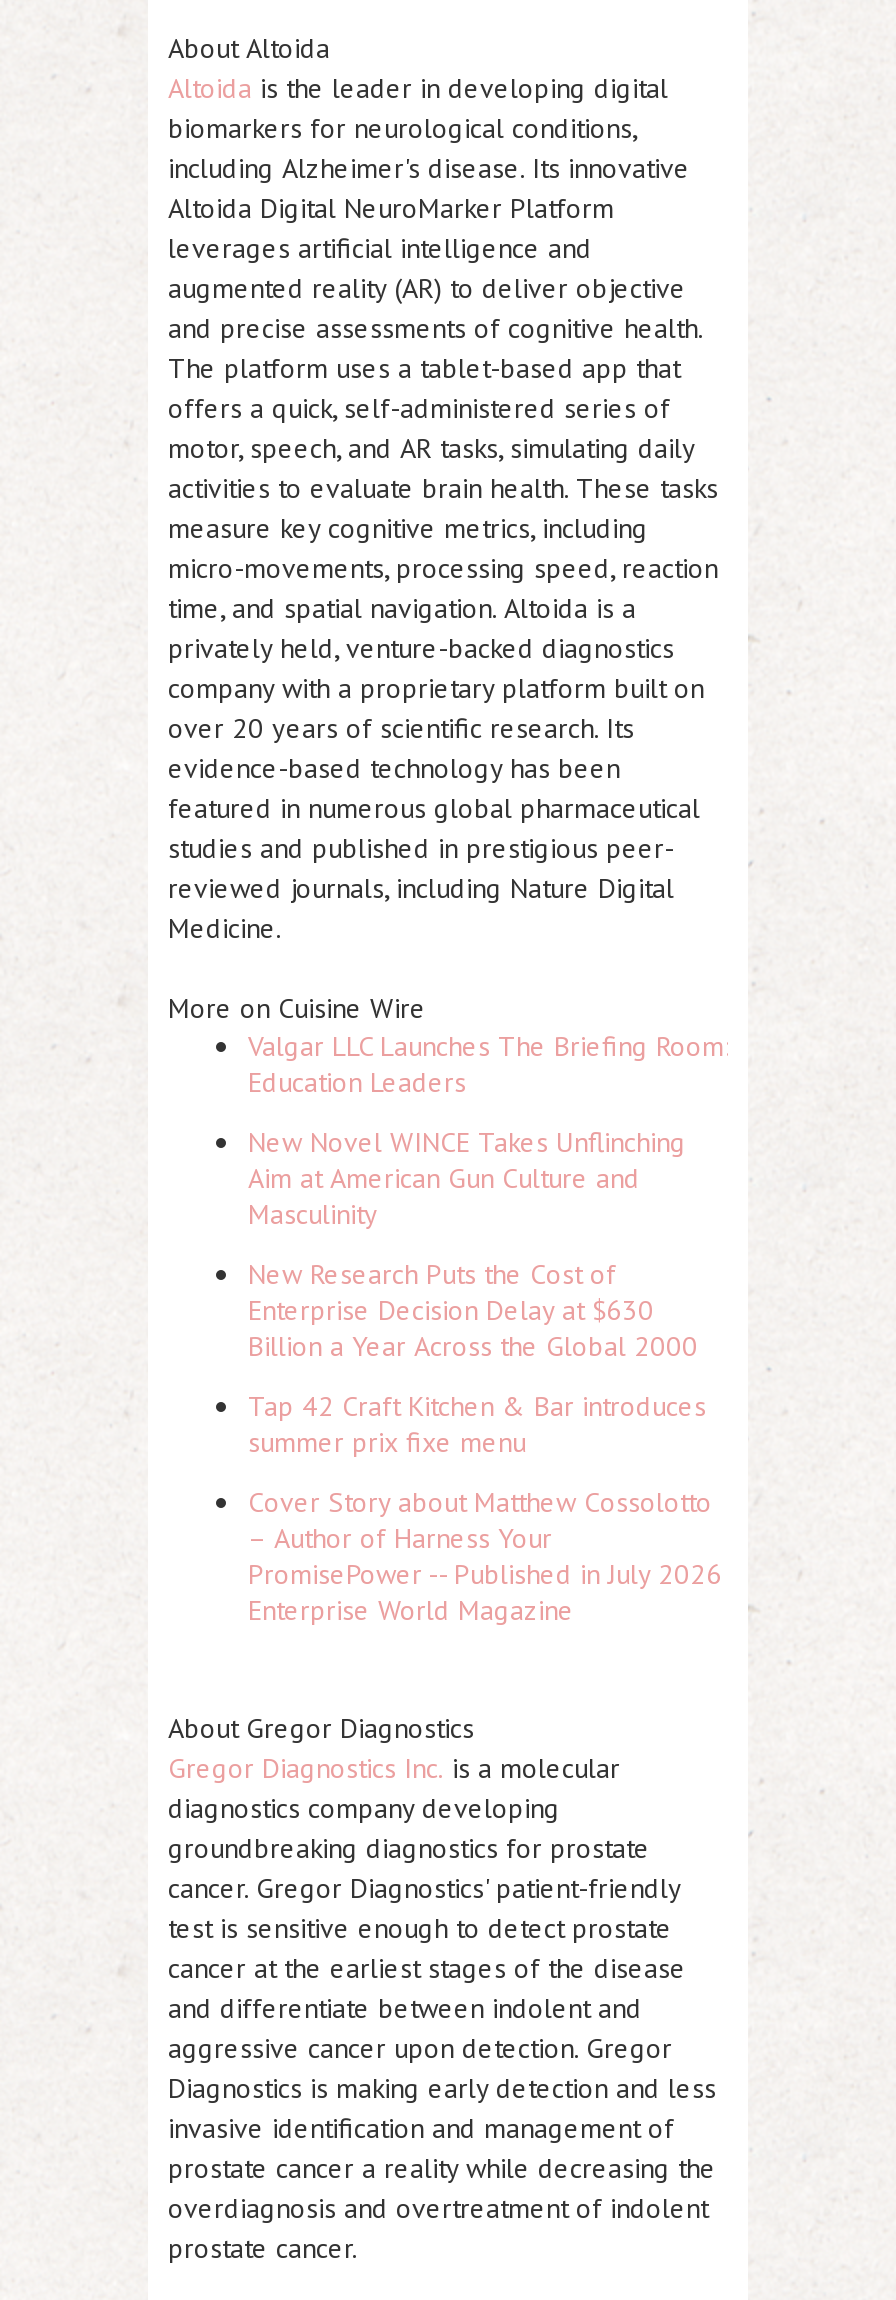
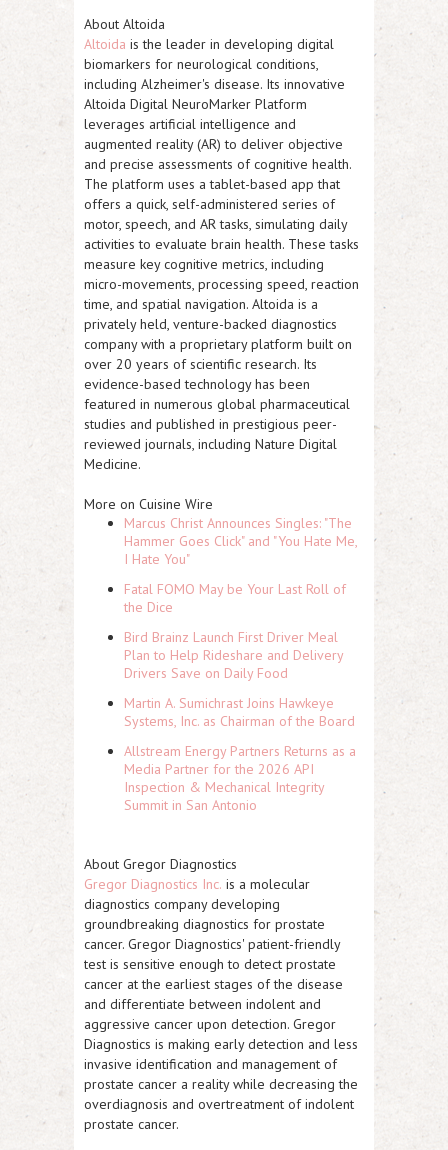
[248,1028,728,1100] Valgar LLC Launches The Briefing Room: | Education Leaders -> [124,514,357,568] Marcus Christ Announces Singles: "The | Hammer Goes Click" and "You Hate Me, | I Hate You"
[248,1124,686,1232] New Novel WINCE Takes Unflinching | Aim at American Gun Culture and | Masculinity -> [124,580,346,616] Fatal FOMO May be Your Last Roll of | the Dice
[248,1256,698,1364] New Research Puts the Cost of | Enterprise Decision Delay at $630 | Billion a Year Across the Global 2000 -> [124,628,343,682] Bird Brainz Launch First Driver Meal | Plan to Help Rideshare and Delivery | Drivers Save on Daily Food
[248,1388,706,1460] Tap 42 Craft Kitchen & Bar introduces | summer prix fixe menu -> [124,694,355,730] Martin A. Sumichrast Joins Hawkeye | Systems, Inc. as Chairman of the Board
[248,1484,722,1628] Cover Story about Matthew Cossolotto | – Author of Harness Your | PromisePower -- Published in July 2026 | Enterprise World Magazine -> [124,742,356,814] Allstream Energy Partners Returns as a | Media Partner for the 2026 API | Inspection & Mechanical Integrity | Summit in San Antonio

